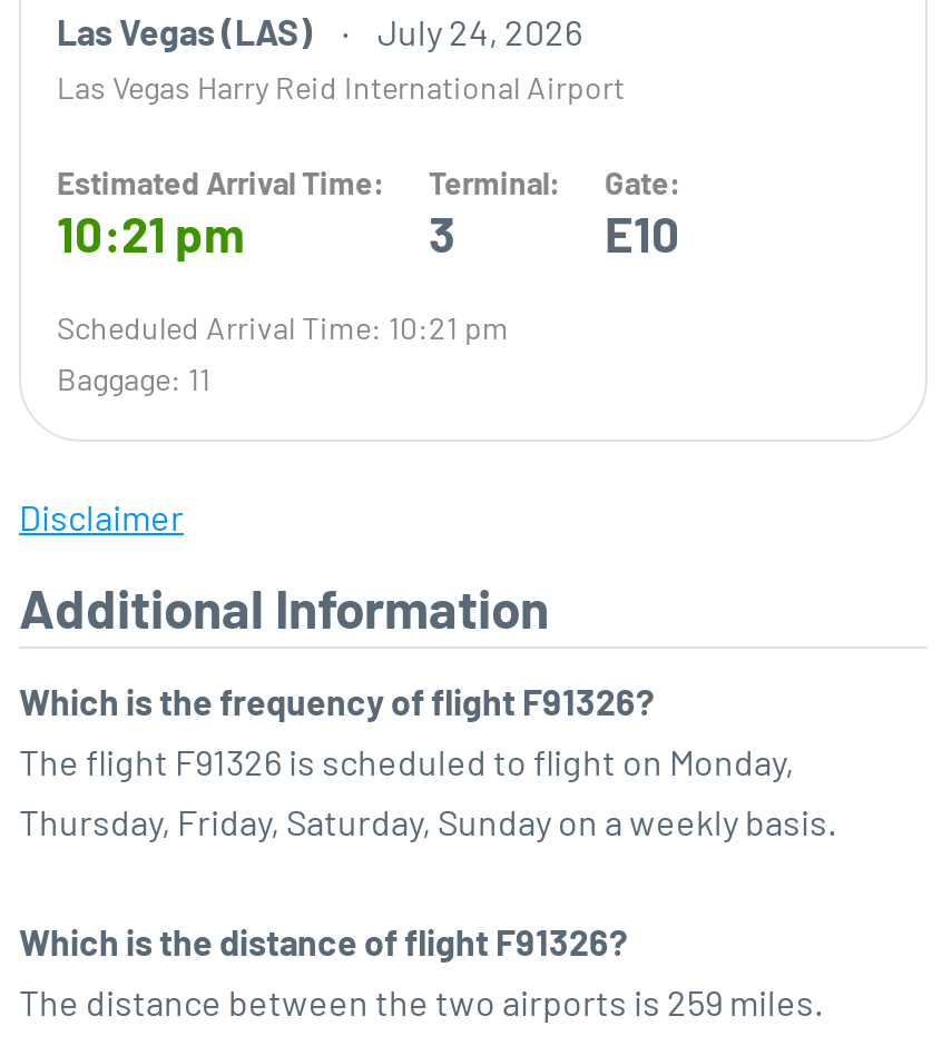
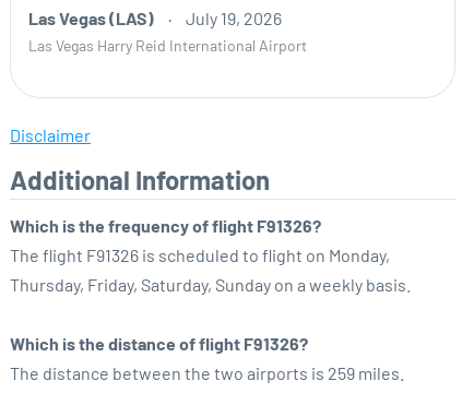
[57,10,582,52] Las Vegas (LAS) July 24, 2026 -> [28,8,282,28] Las Vegas (LAS) July 19, 2026
[57,164,384,261] Estimated Arrival Time: | 10:21 pm -> none
[57,164,680,397] Gate: | E10 | Scheduled Arrival Time: 10:21 pm | Baggage: 11 -> none
[429,164,560,261] Terminal: | 3 -> none

